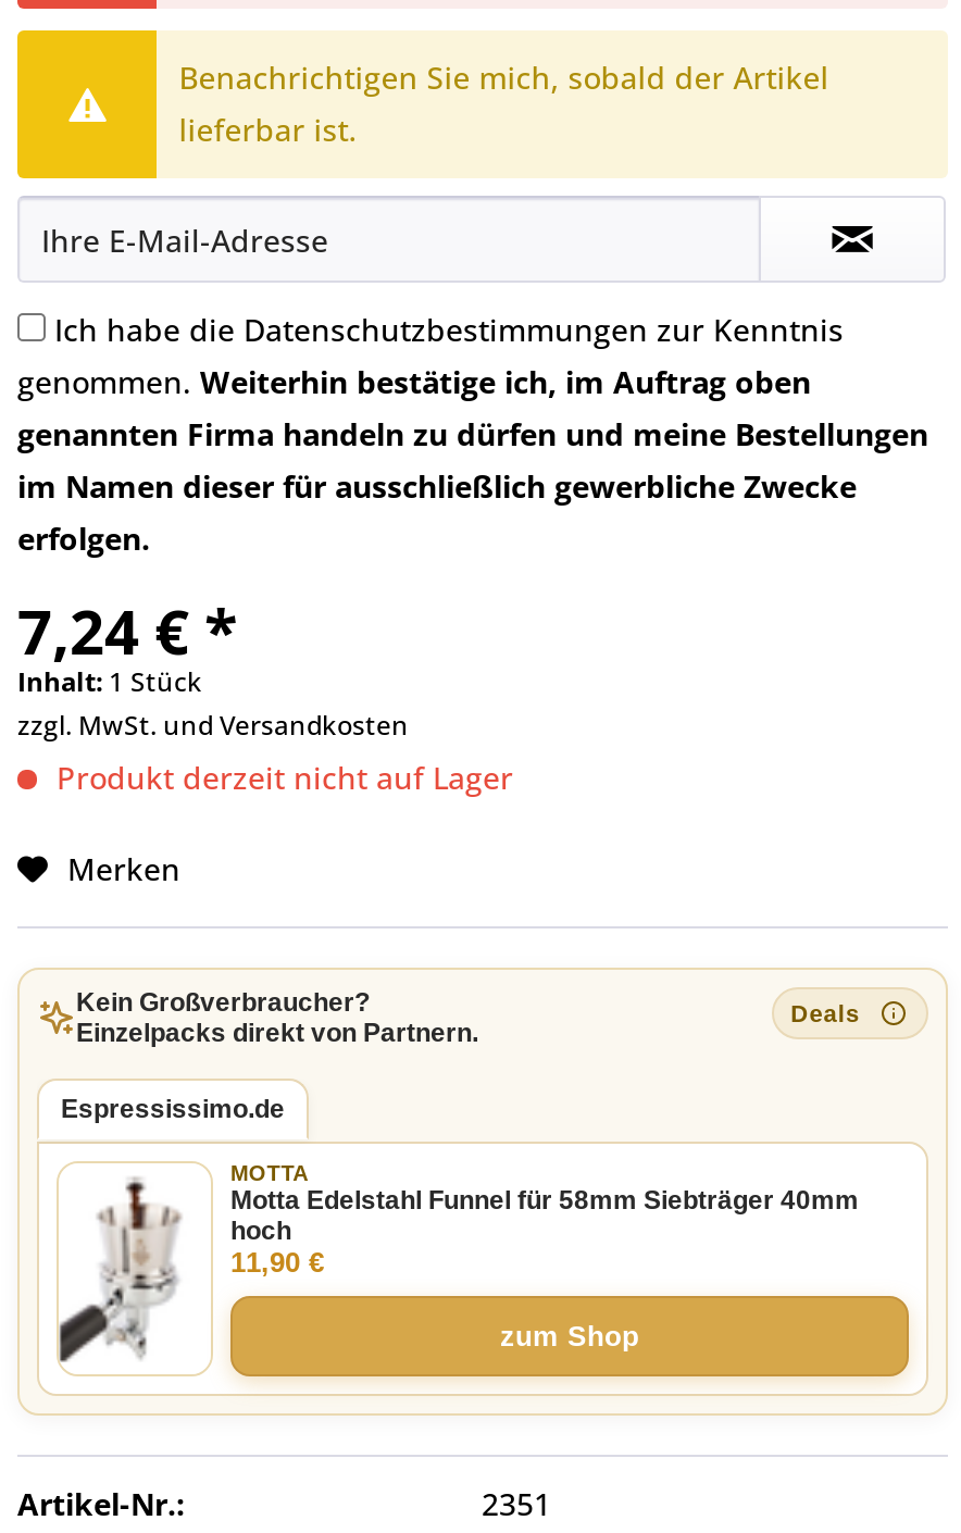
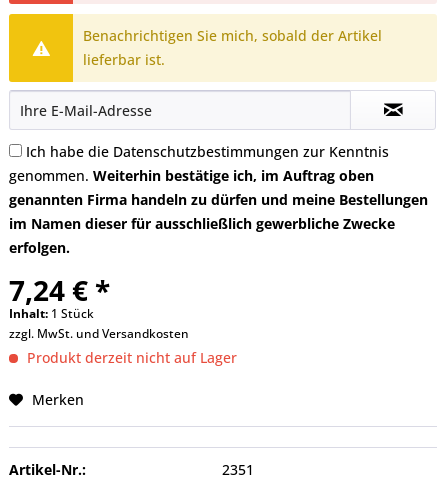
[17,968,948,1416] [image] | Kein Großverbraucher? | Einzelpacks direkt von Partnern. | Espressissimo.de | MOTTA | Motta Edelstahl Funnel für 58mm Siebträger 40mm | hoch | 11,90 € | zum Shop -> none

